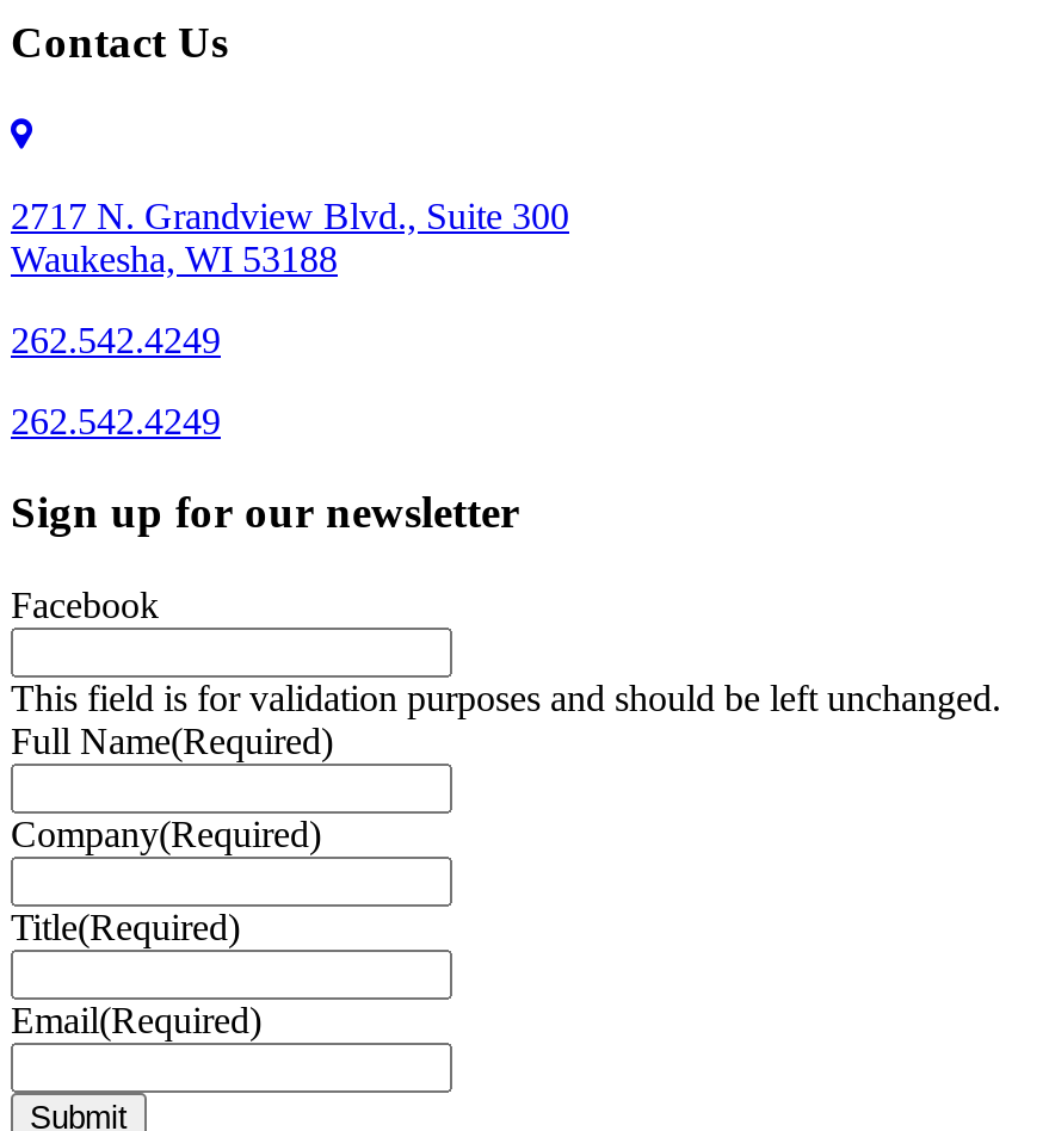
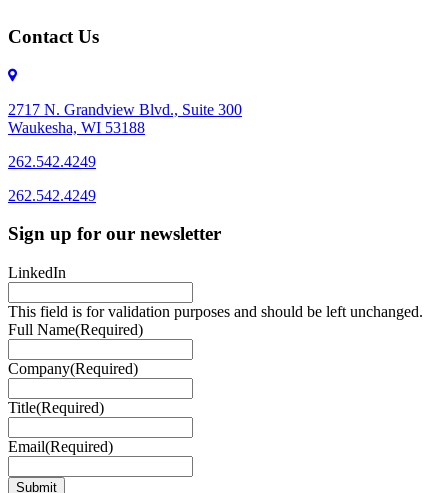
[11,585,159,625] Facebook -> [8,264,66,281] LinkedIn

